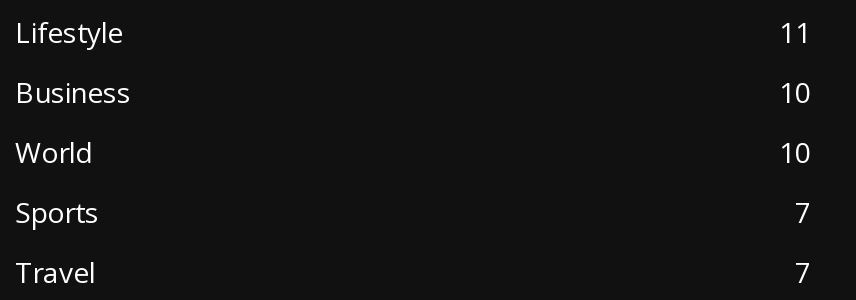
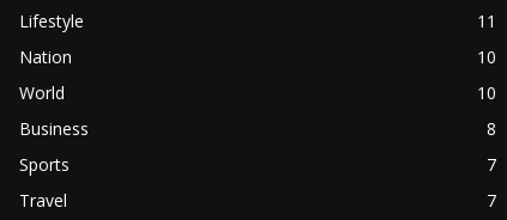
[15,72,131,110] Business -> [19,45,72,68] Nation
none -> [19,117,496,140] Business | 8

